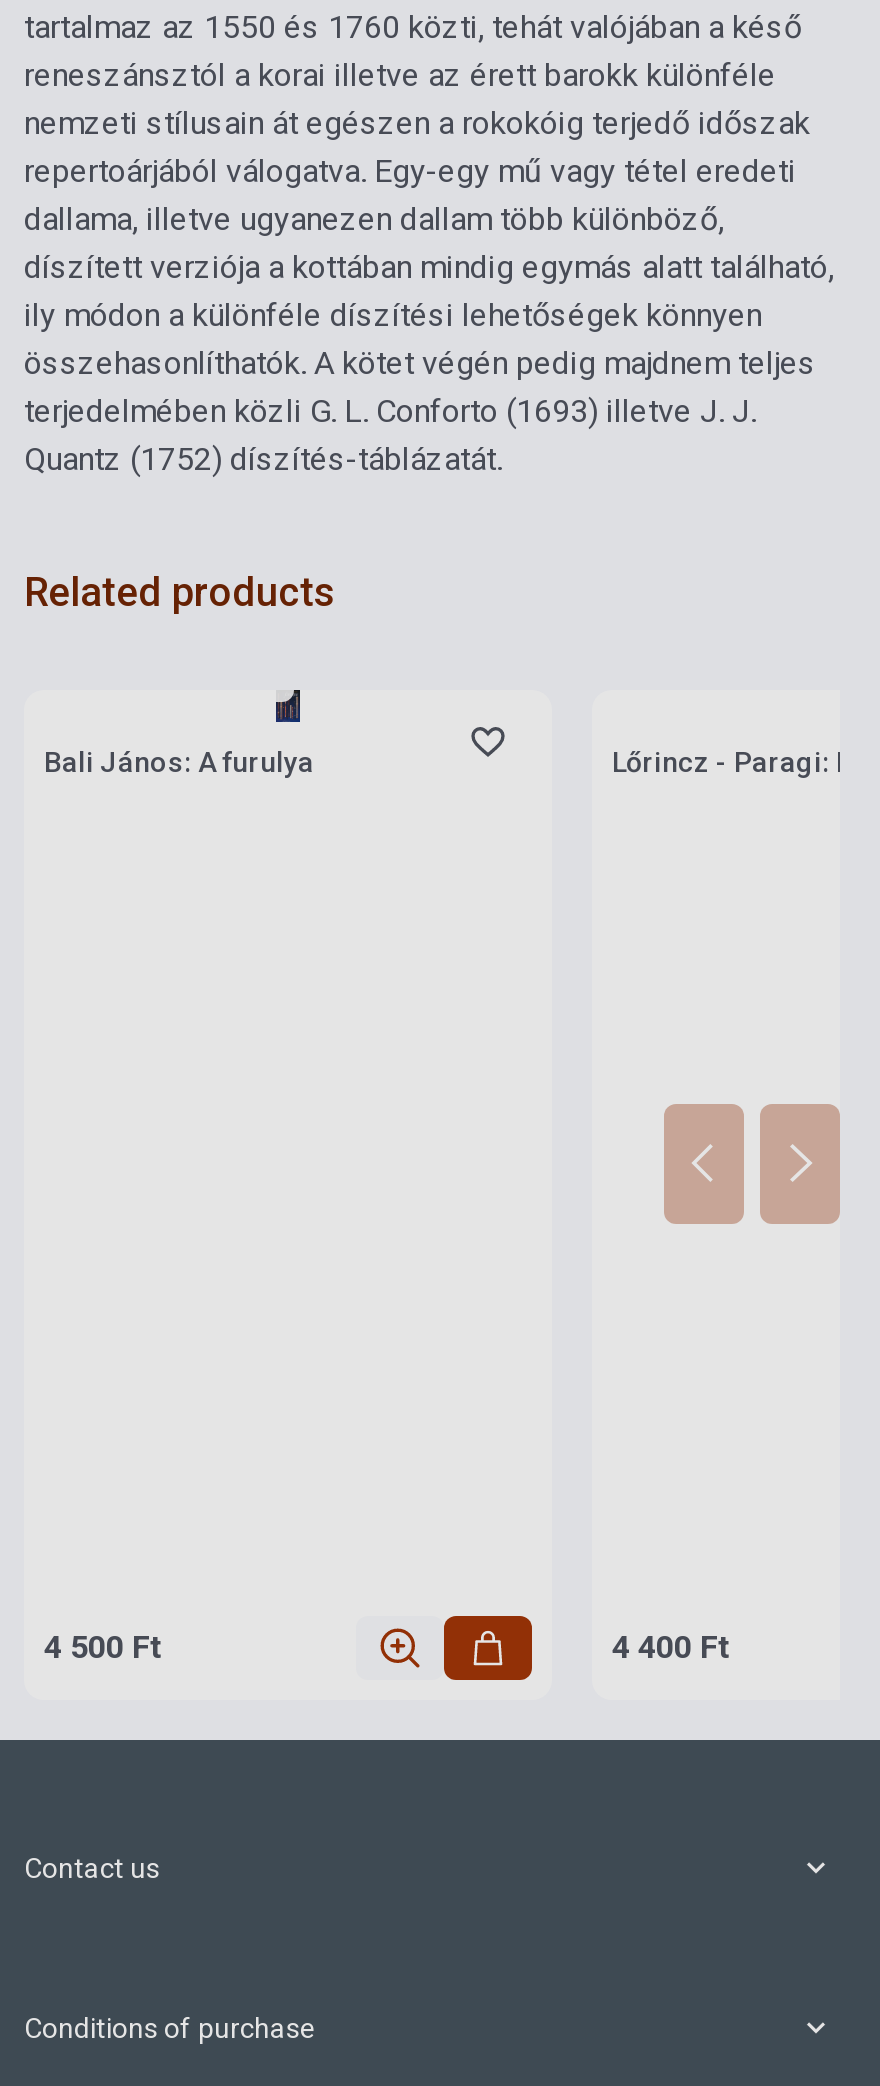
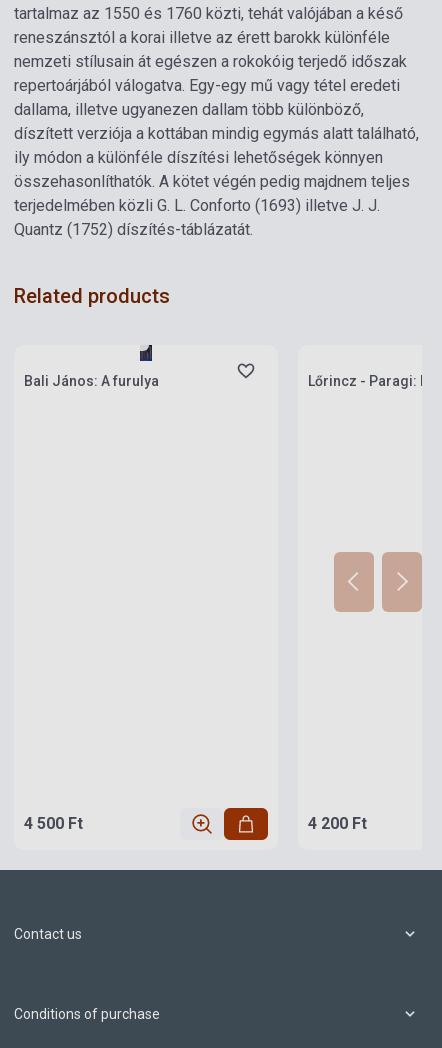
[612,1628,730,1666] 4 400 Ft -> [308,814,367,833] 4 200 Ft

